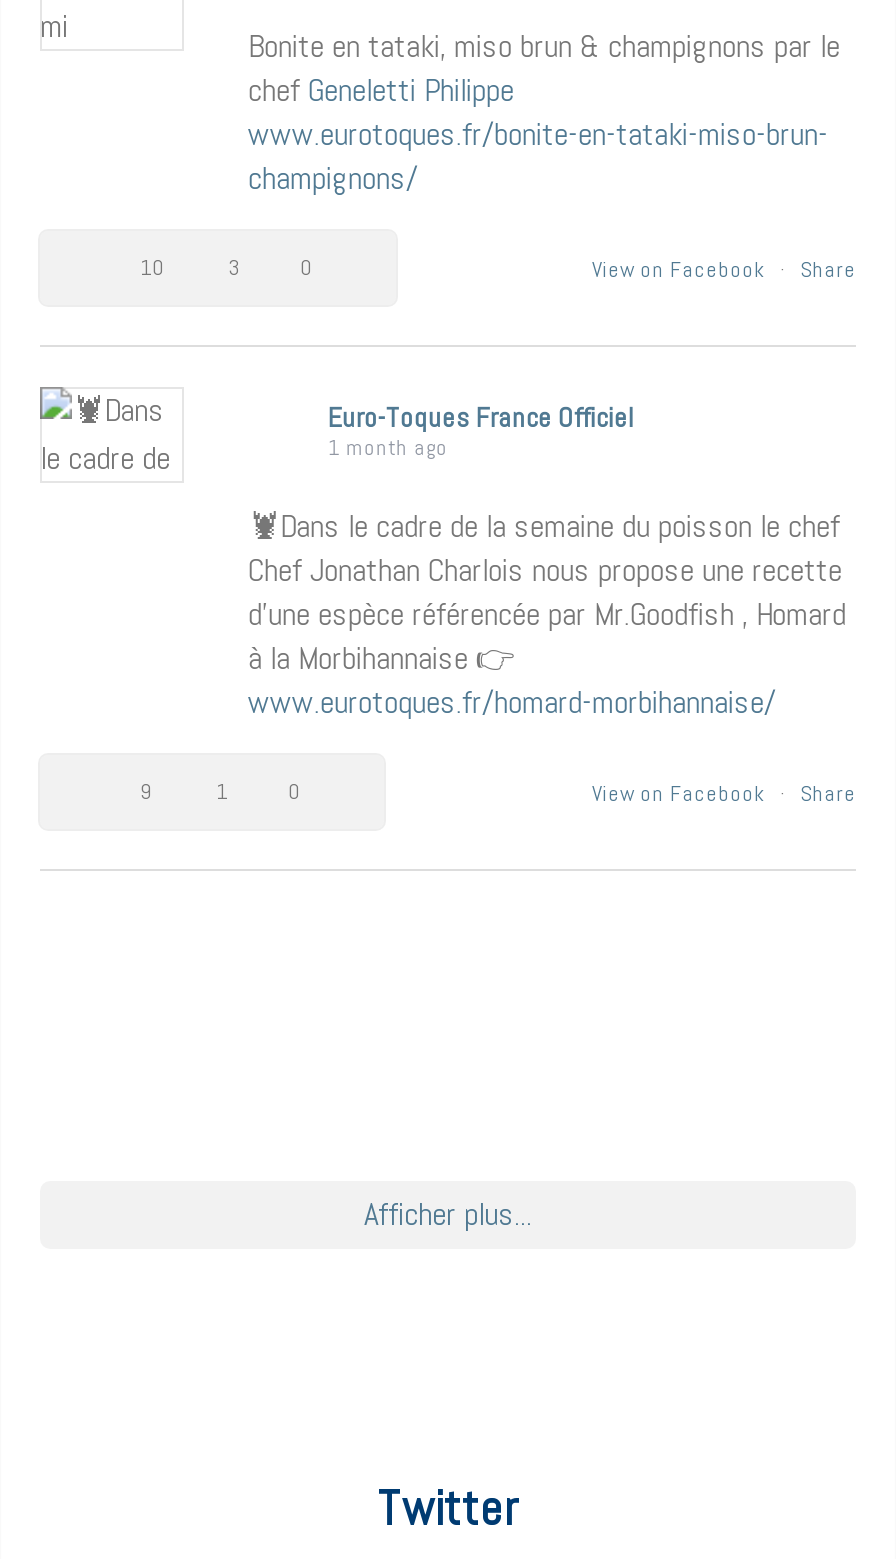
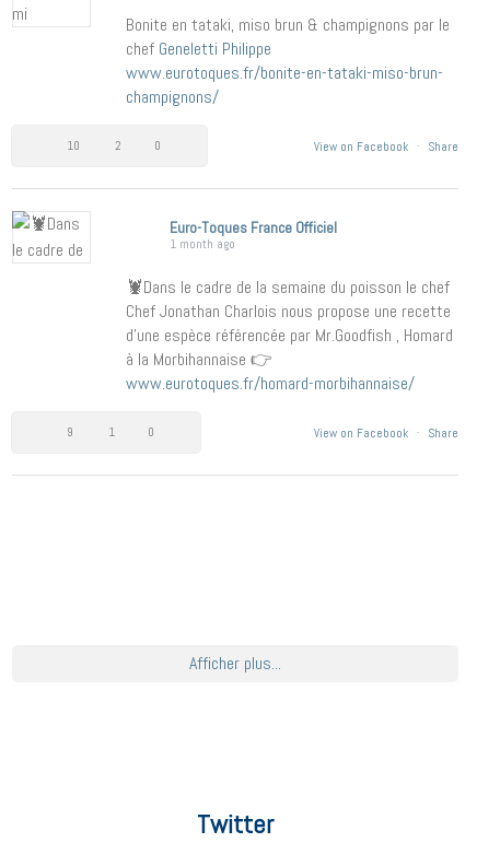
[228,253,240,281] 3 -> [115,138,121,153] 2

